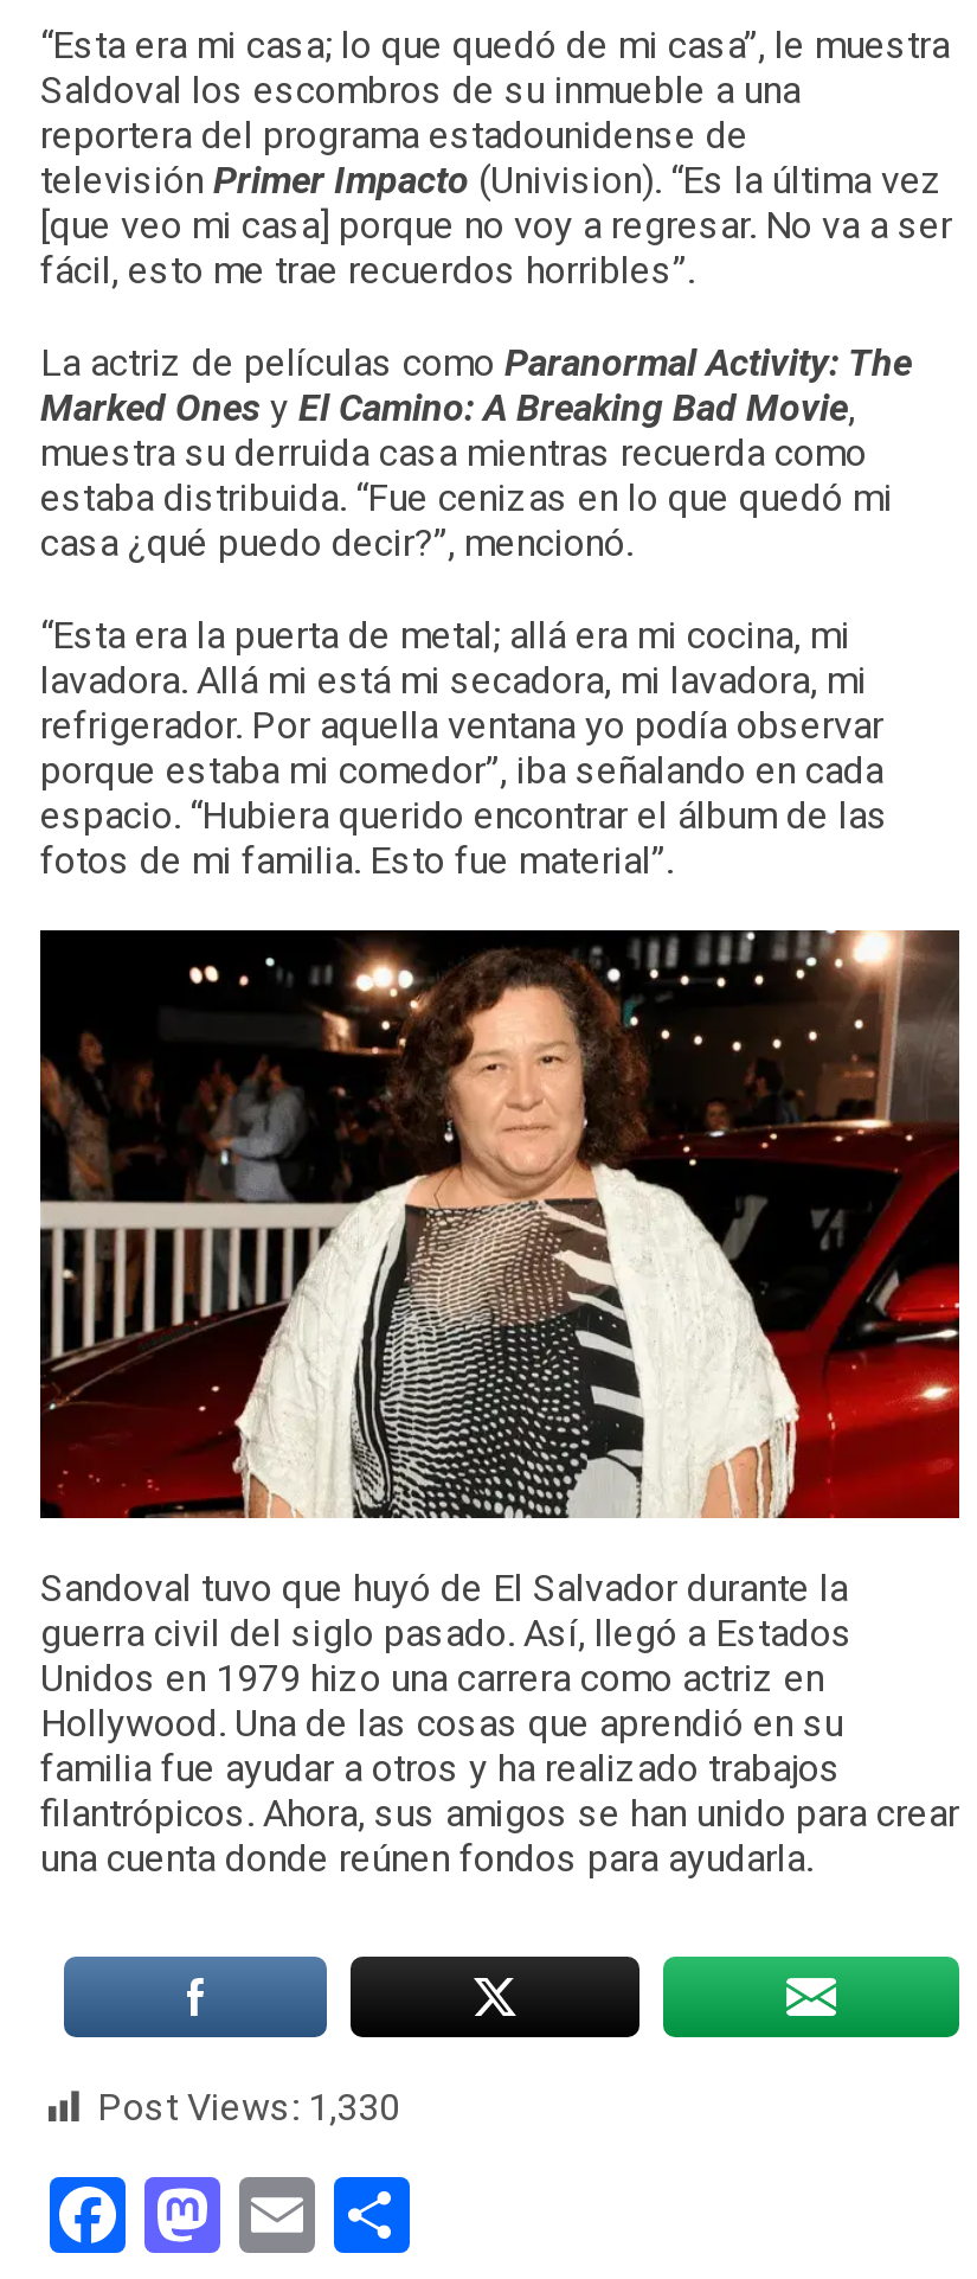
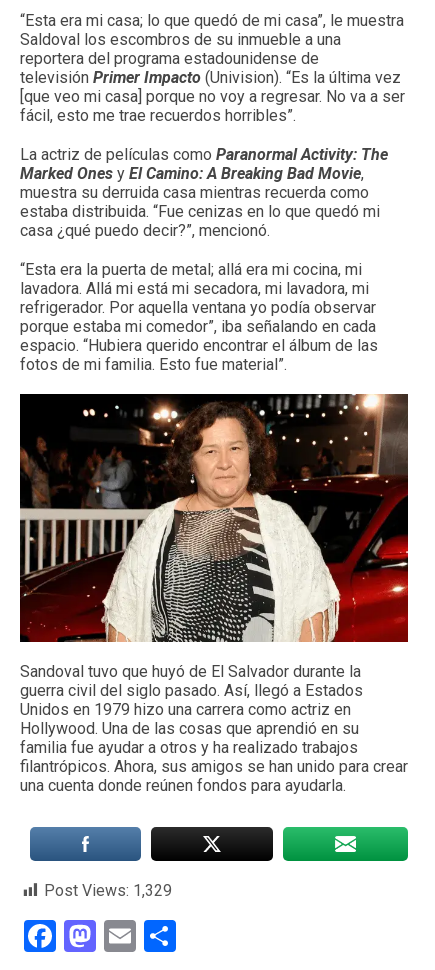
[97,2086,400,2131] Post Views: 1,330 -> [44,881,172,900] Post Views: 1,329

